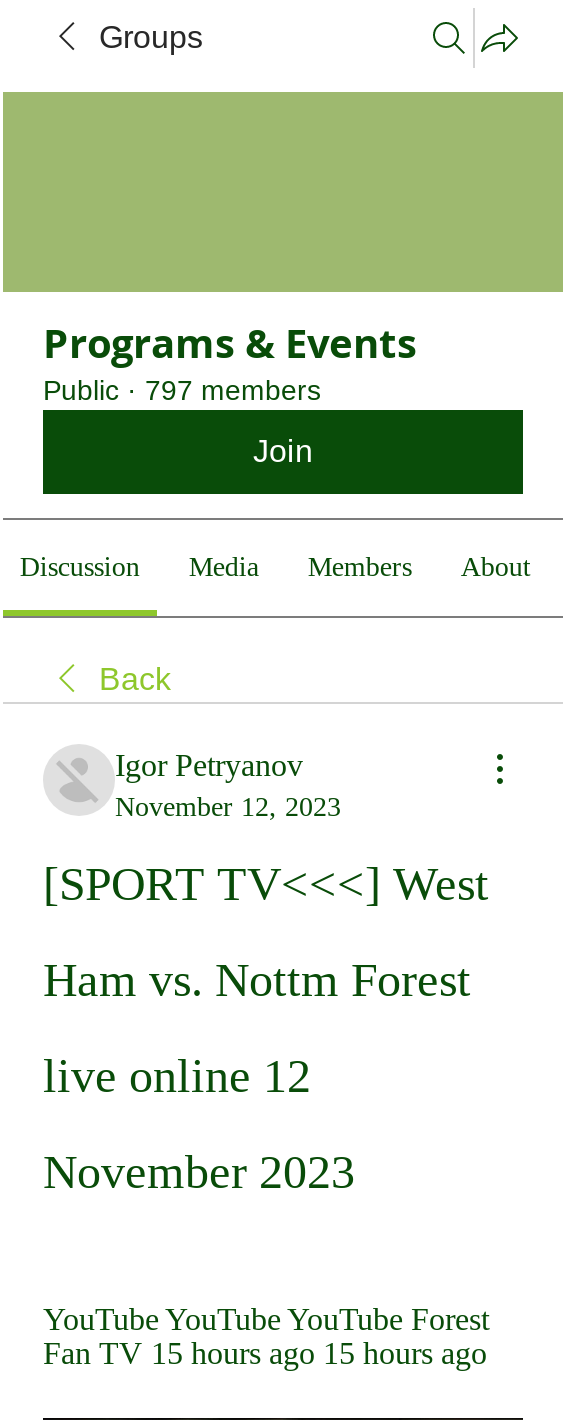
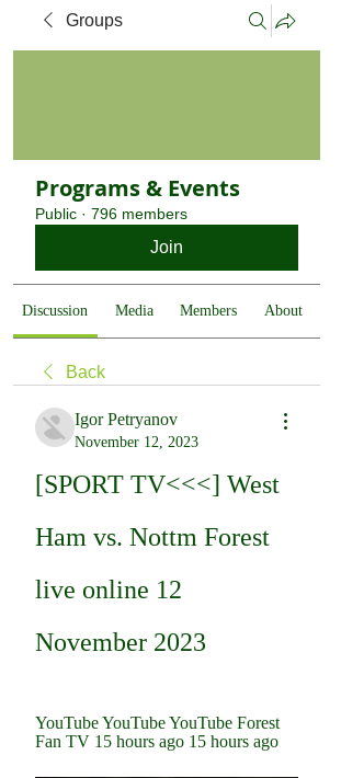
[43,374,321,406] Public · 797 members -> [35,205,187,222] Public · 796 members

